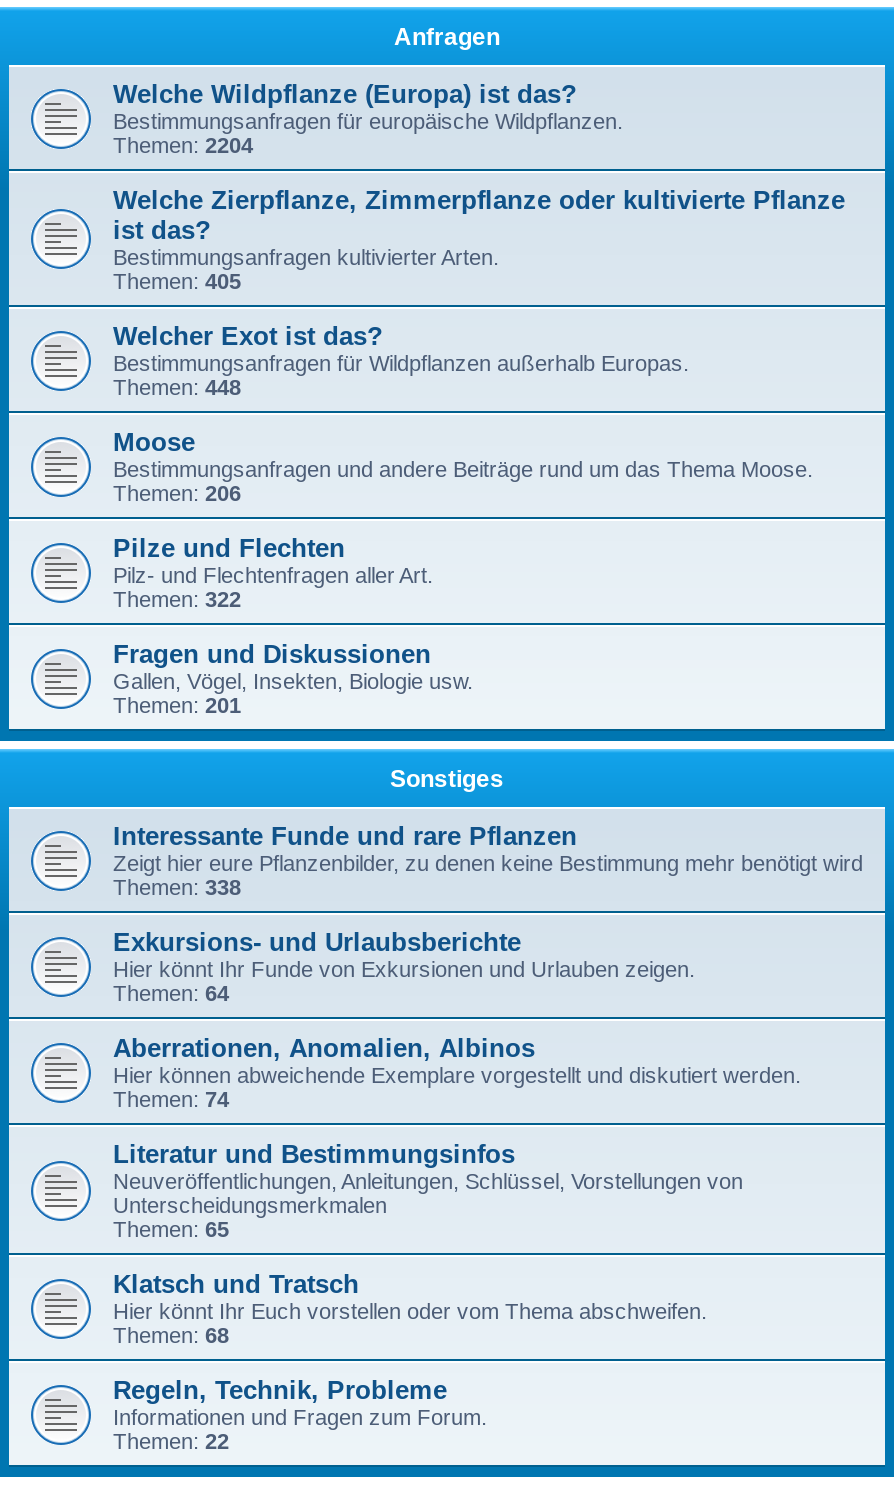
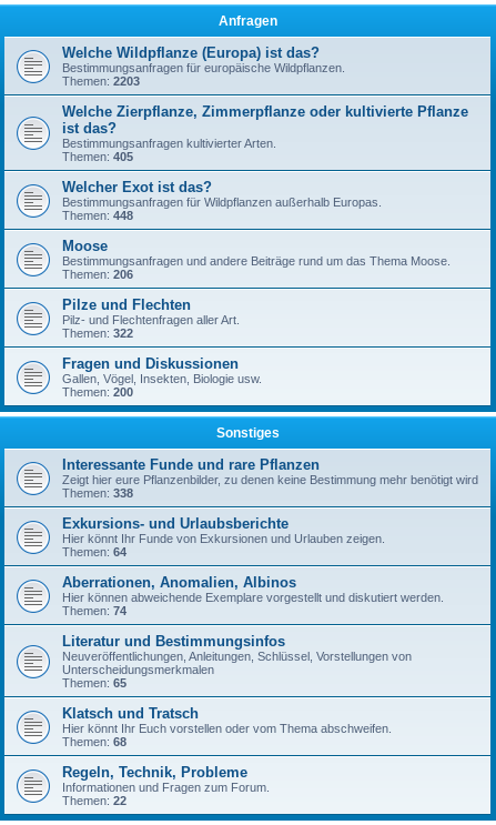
[113,133,253,157] Themen: 2204 -> [62,74,140,88] Themen: 2203
[113,693,241,717] Themen: 201 -> [62,385,133,399] Themen: 200

